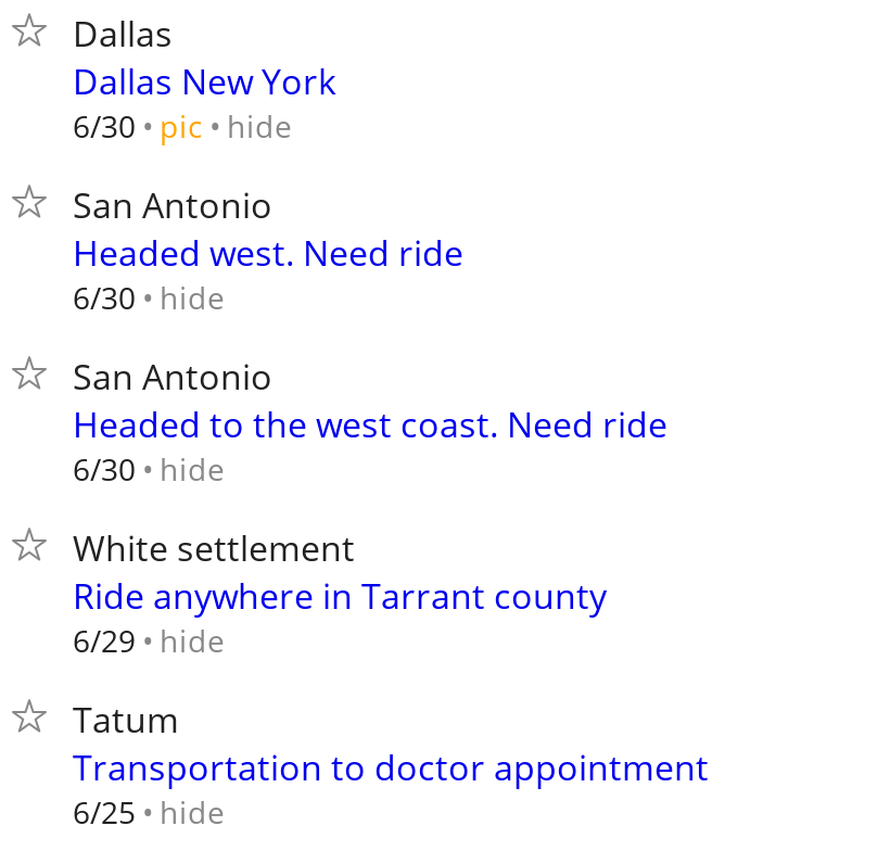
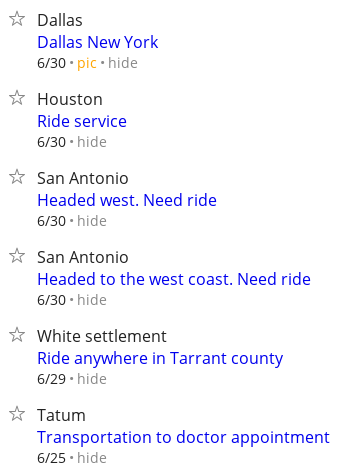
none -> [37,88,127,151] Houston | Ride service | 6/30 hide

